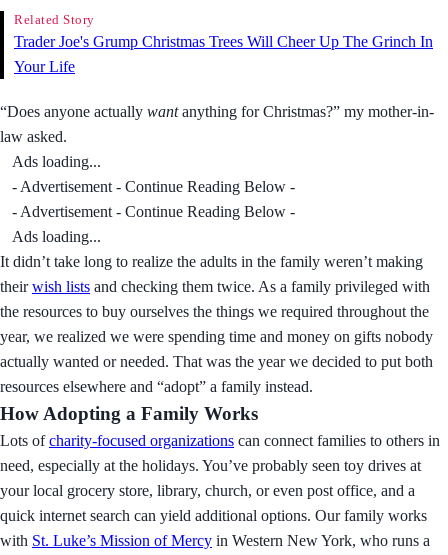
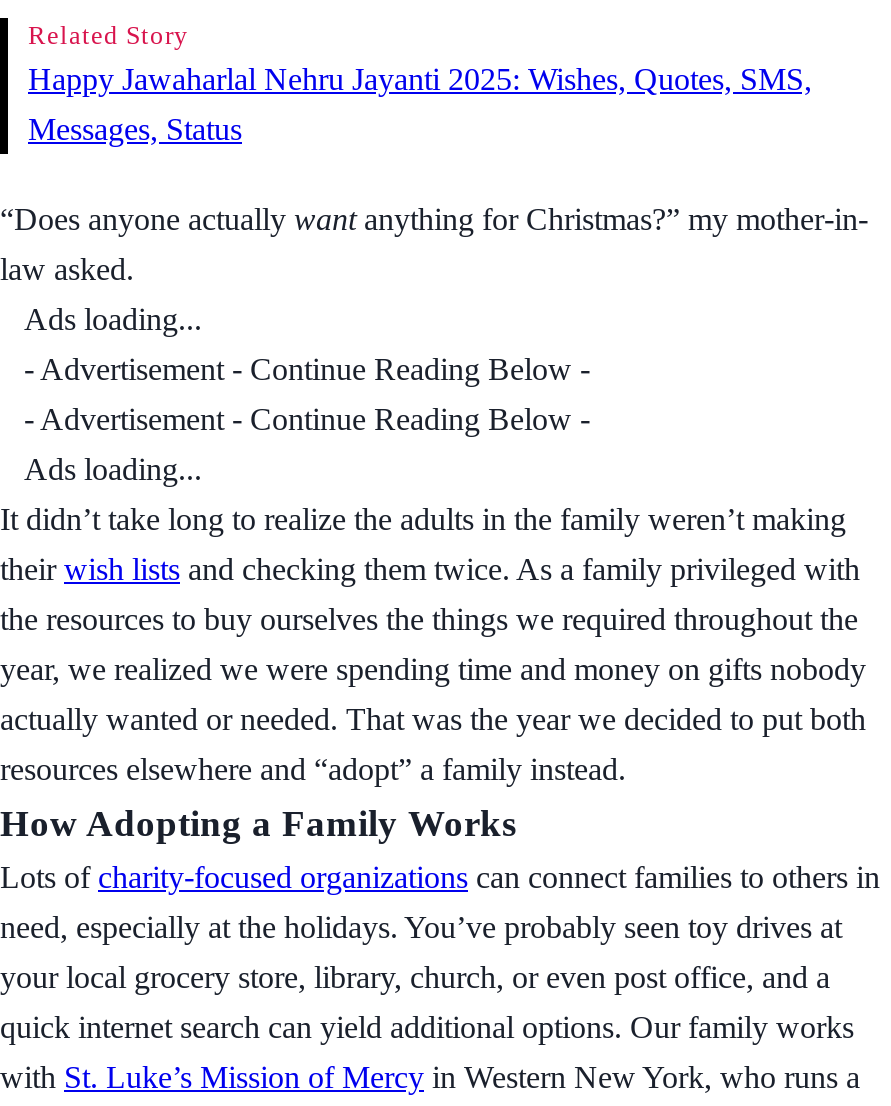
[14,33,433,50] Trader Joe's Grump Christmas Trees Will Cheer Up The Grinch In -> [28,61,812,95] Happy Jawaharlal Nehru Jayanti 2025: Wishes, Quotes, SMS,
[14,58,75,75] Your Life -> [28,111,242,145] Messages, Status

